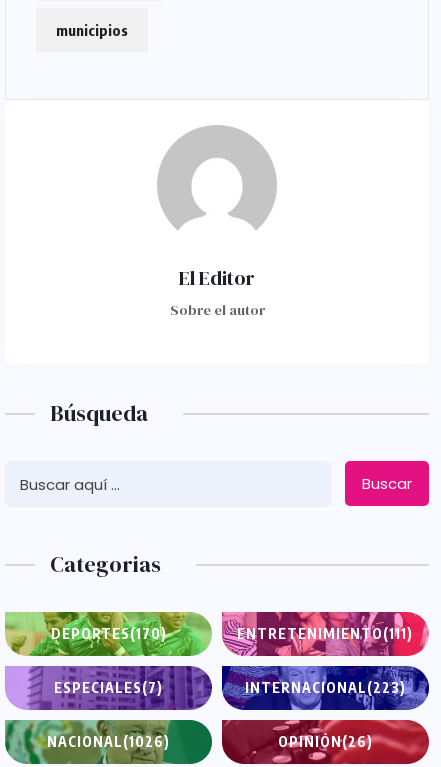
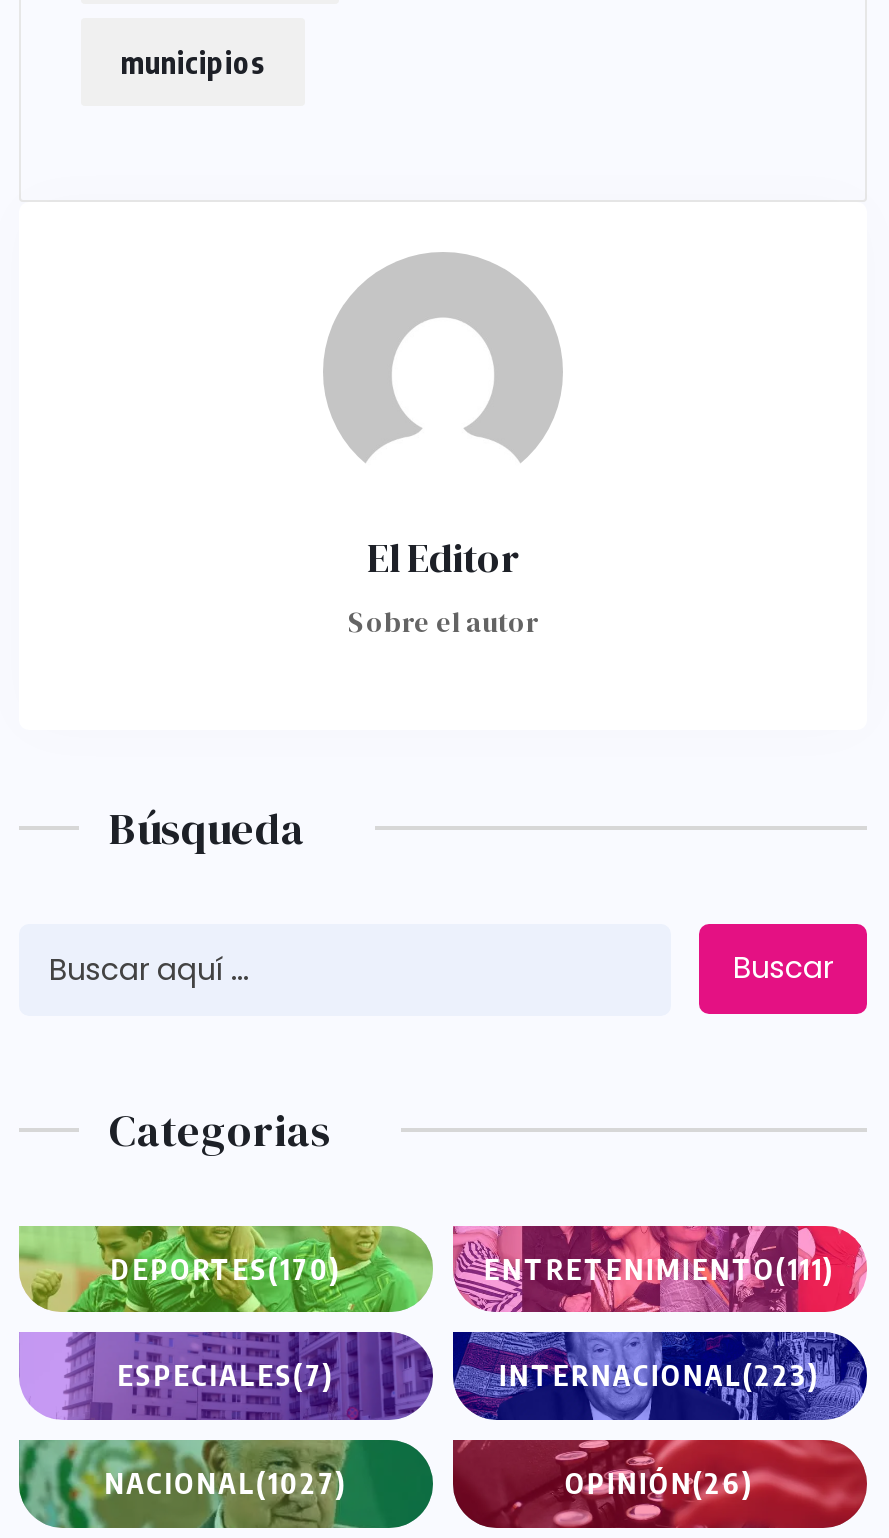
[47,733,170,750] NACIONAL(1026) -> [104,1467,348,1501] NACIONAL(1027)

